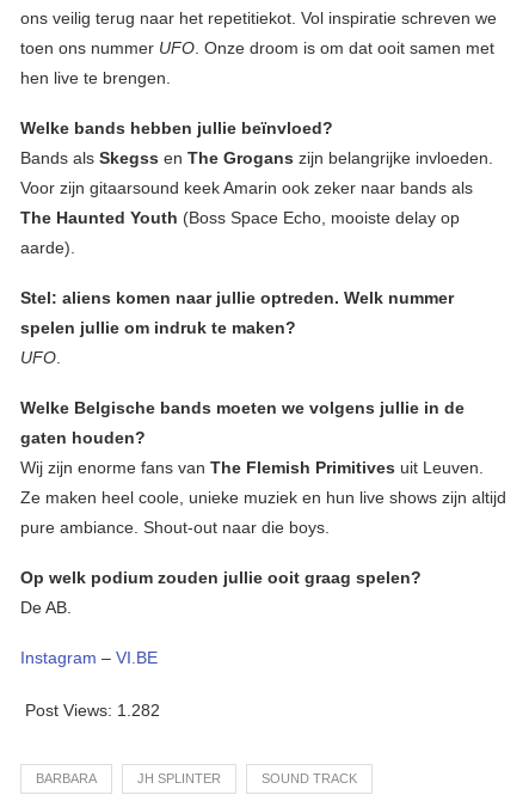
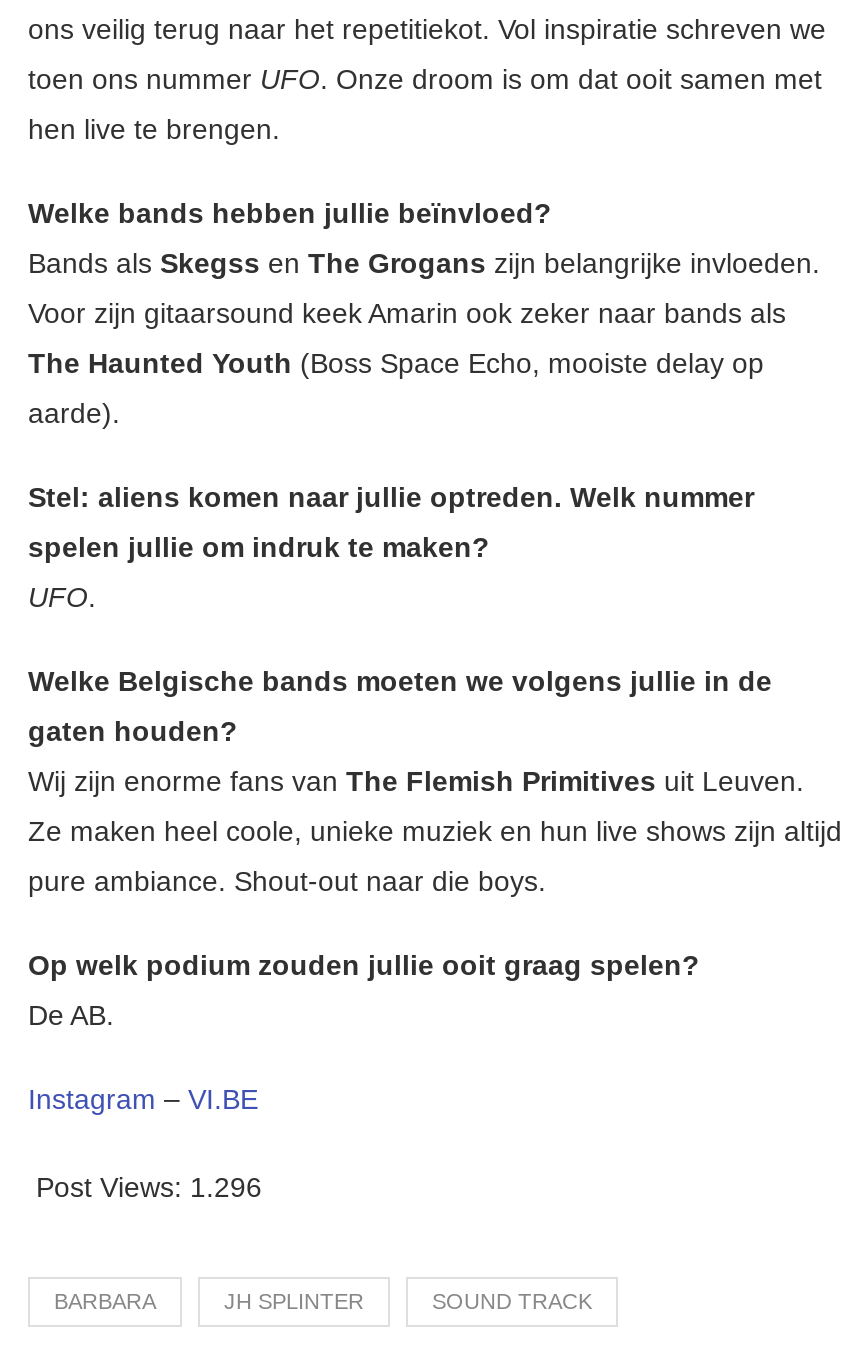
[25,700,160,719] Post Views: 1.282 -> [36,1170,262,1202] Post Views: 1.296

